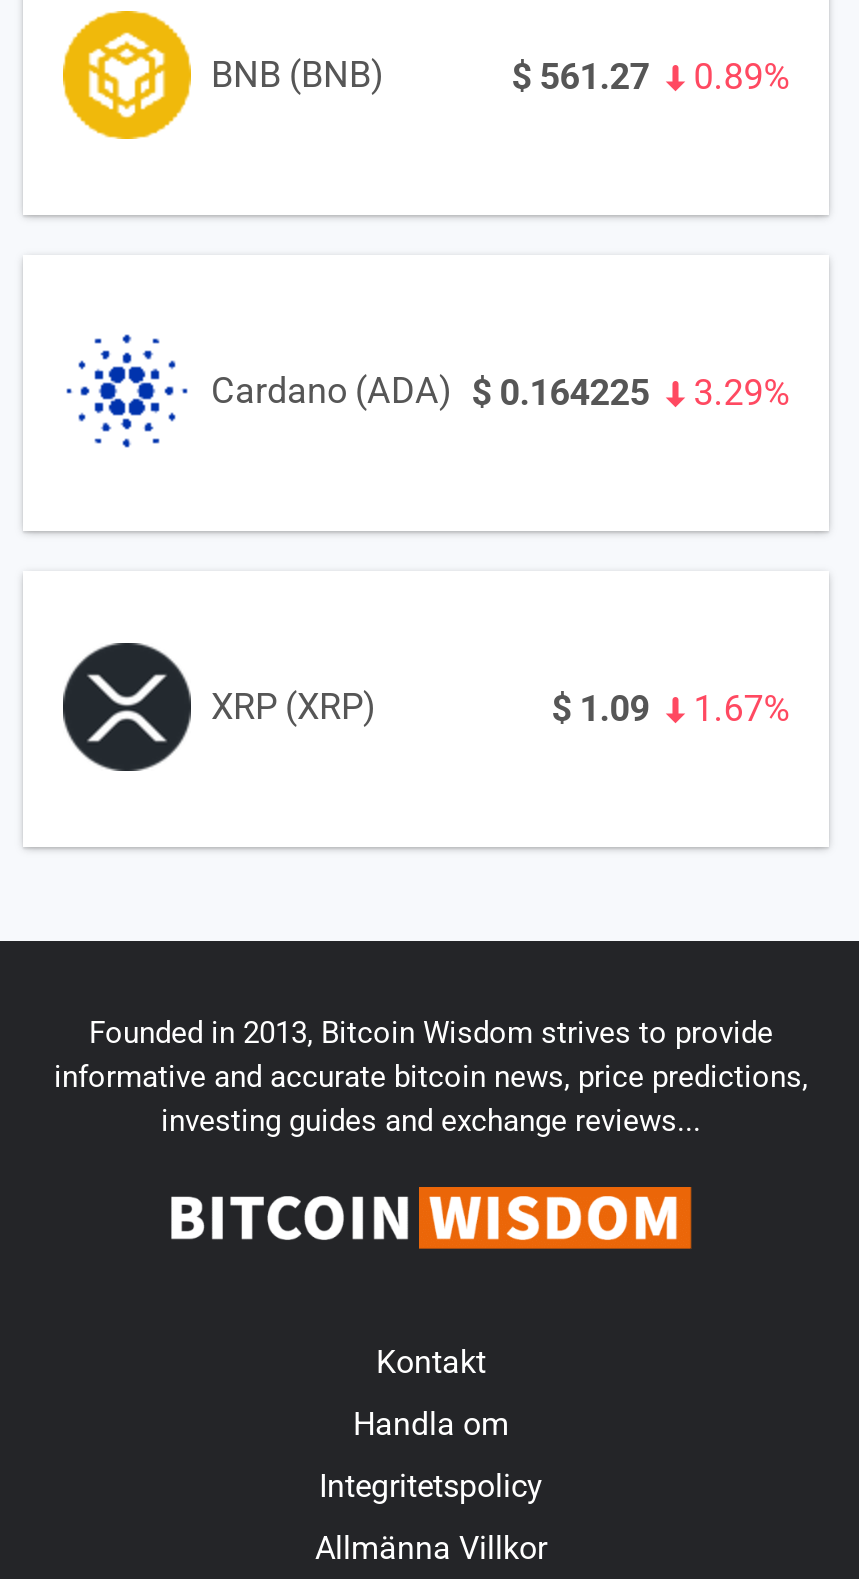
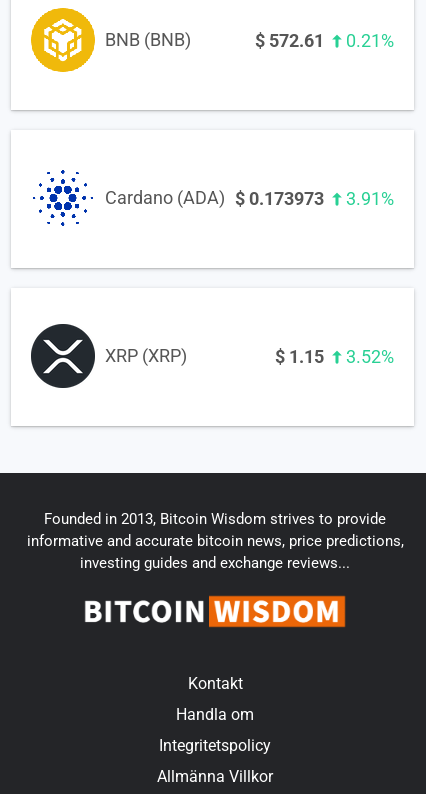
[511,55,649,97] $ 561.27 -> [255,30,324,51] $ 572.61
[693,55,789,97] 0.89% -> [346,30,394,51] 0.21%
[211,369,649,413] Cardano (ADA) $ 0.164225 -> [105,187,324,209] Cardano (ADA) $ 0.173973
[693,371,789,413] 3.29% -> [346,188,394,209] 3.91%
[551,687,649,729] $ 1.09 -> [275,346,324,367] $ 1.15
[693,687,789,729] 1.67% -> [346,346,394,367] 3.52%

